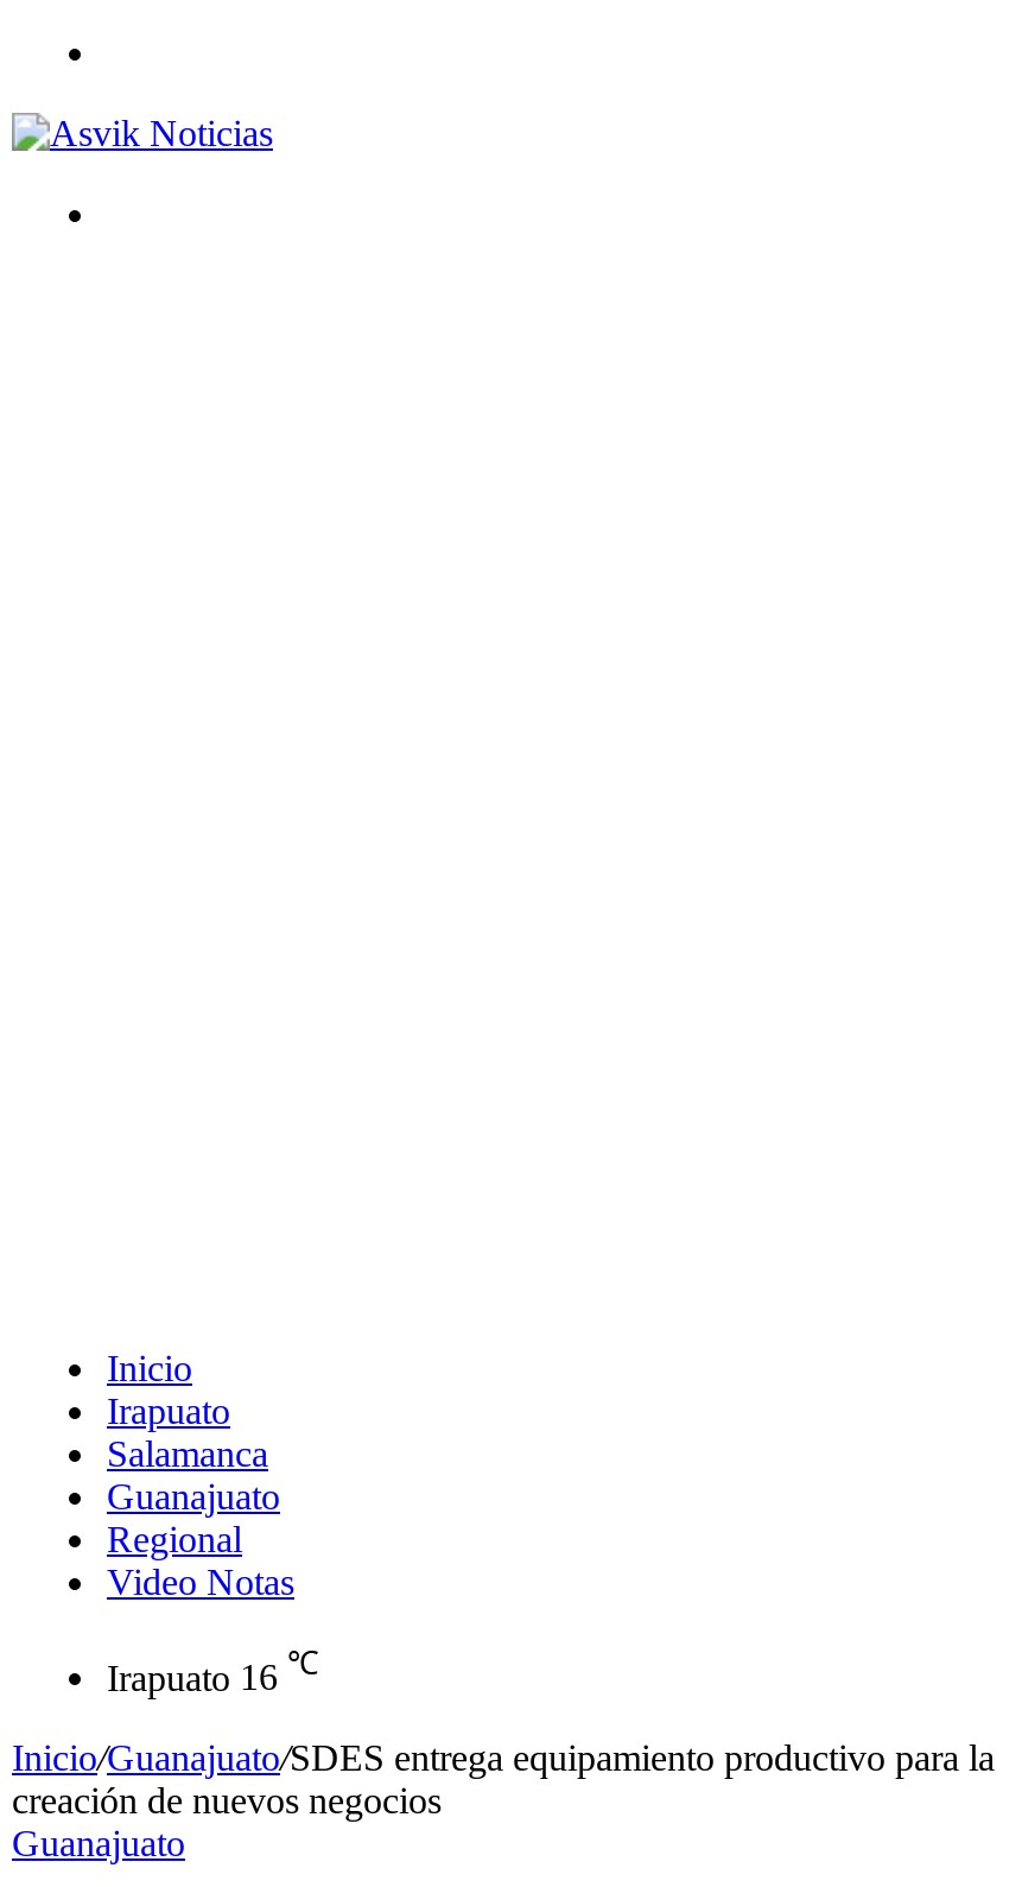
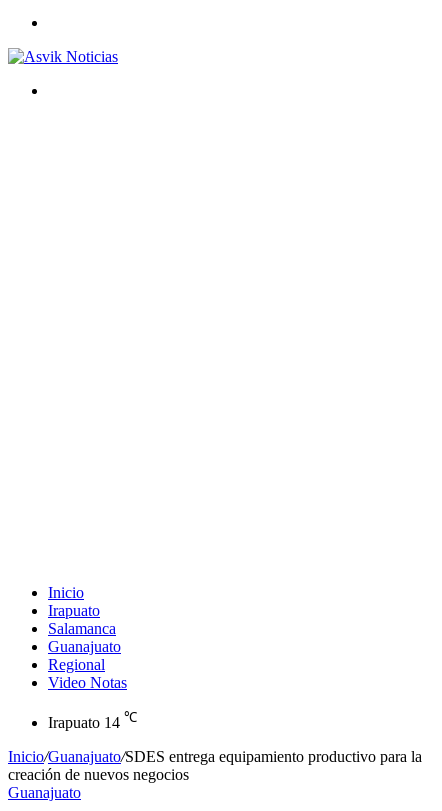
[107,1647,318,1698] Irapuato 16 ℃ -> [48,710,137,731] Irapuato 14 ℃

